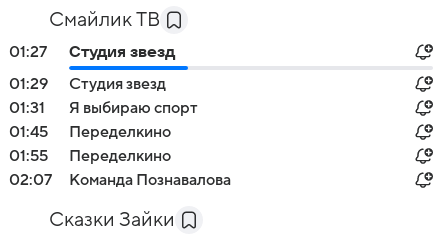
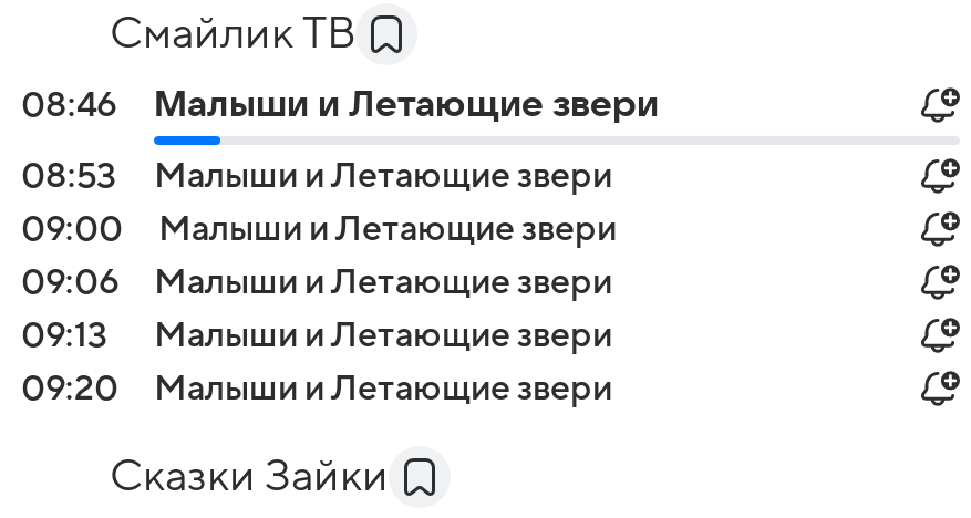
[9,43,175,61] 01:27 | Студия звезд -> [21,85,659,125] 08:46 | Малыши и Летающие звери
[9,75,231,189] 01:29 | Студия звезд | 01:31 | Я выбираю спорт | 01:45 | Переделкино | 01:55 | Переделкино | 02:07 | Команда Познавалова -> [21,156,617,408] 08:53 | Малыши и Летающие звери | 09:00 | Малыши и Летающие звери | 09:06 | Малыши и Летающие звери | 09:13 | Малыши и Летающие звери | 09:20 | Малыши и Летающие звери

